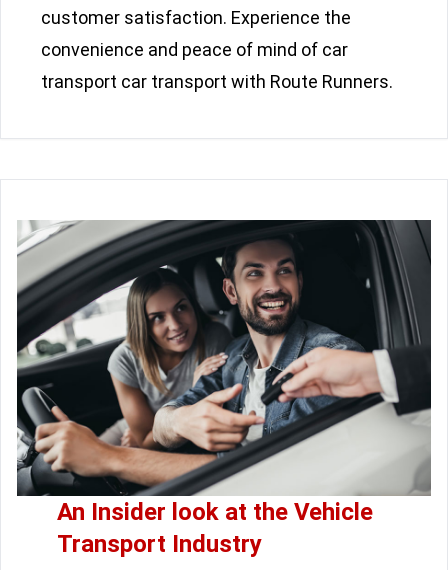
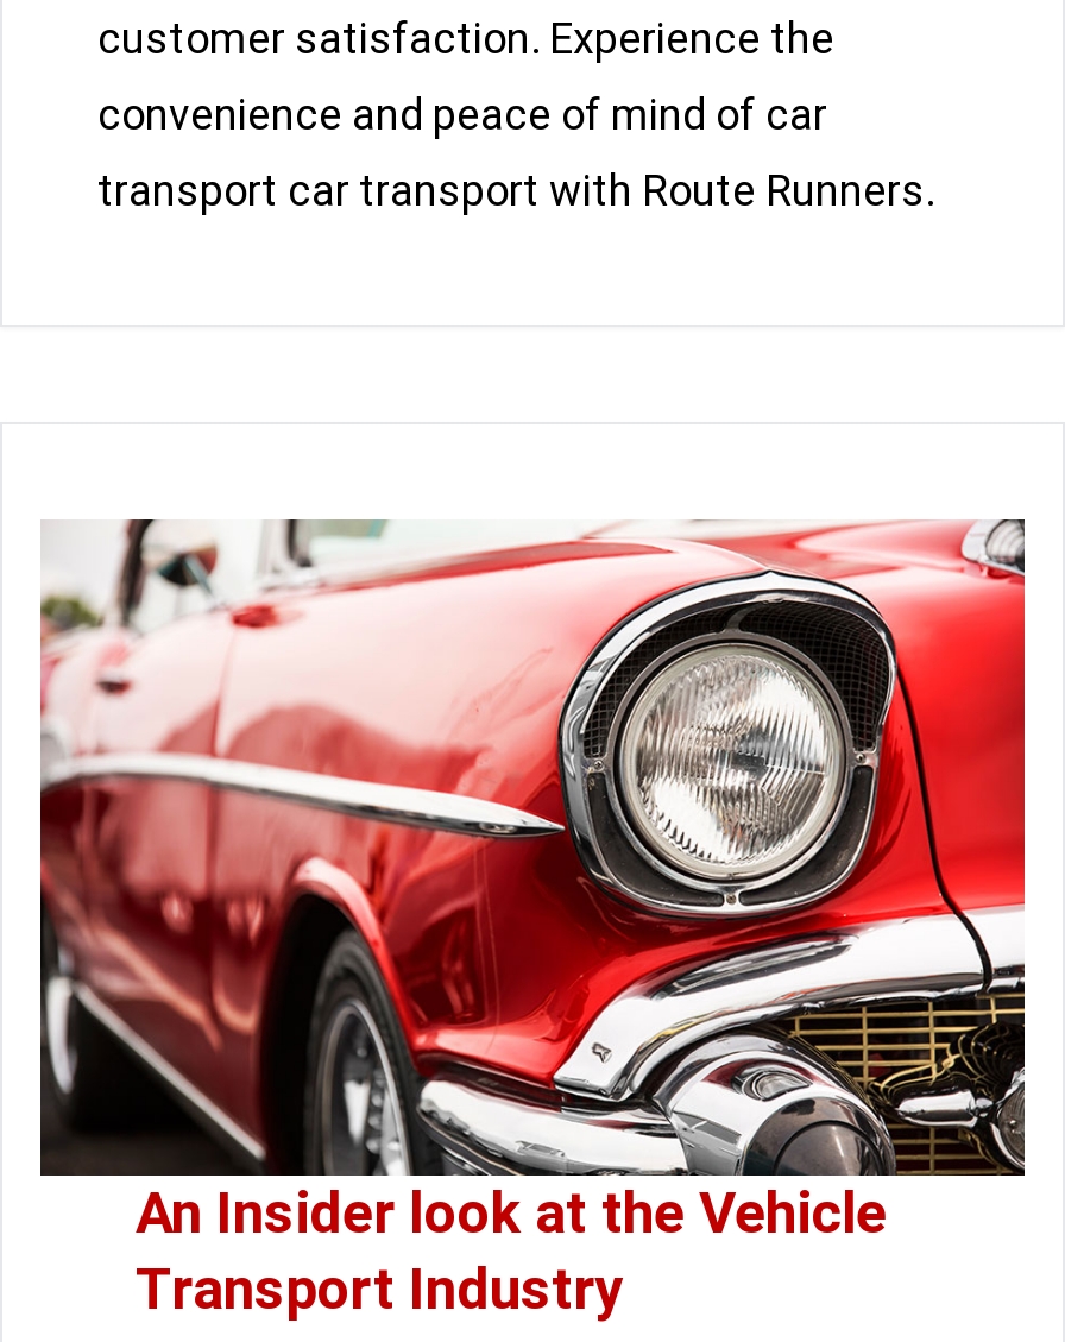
[16,219,432,496] [image] -> [38,517,1027,1176] [image]

